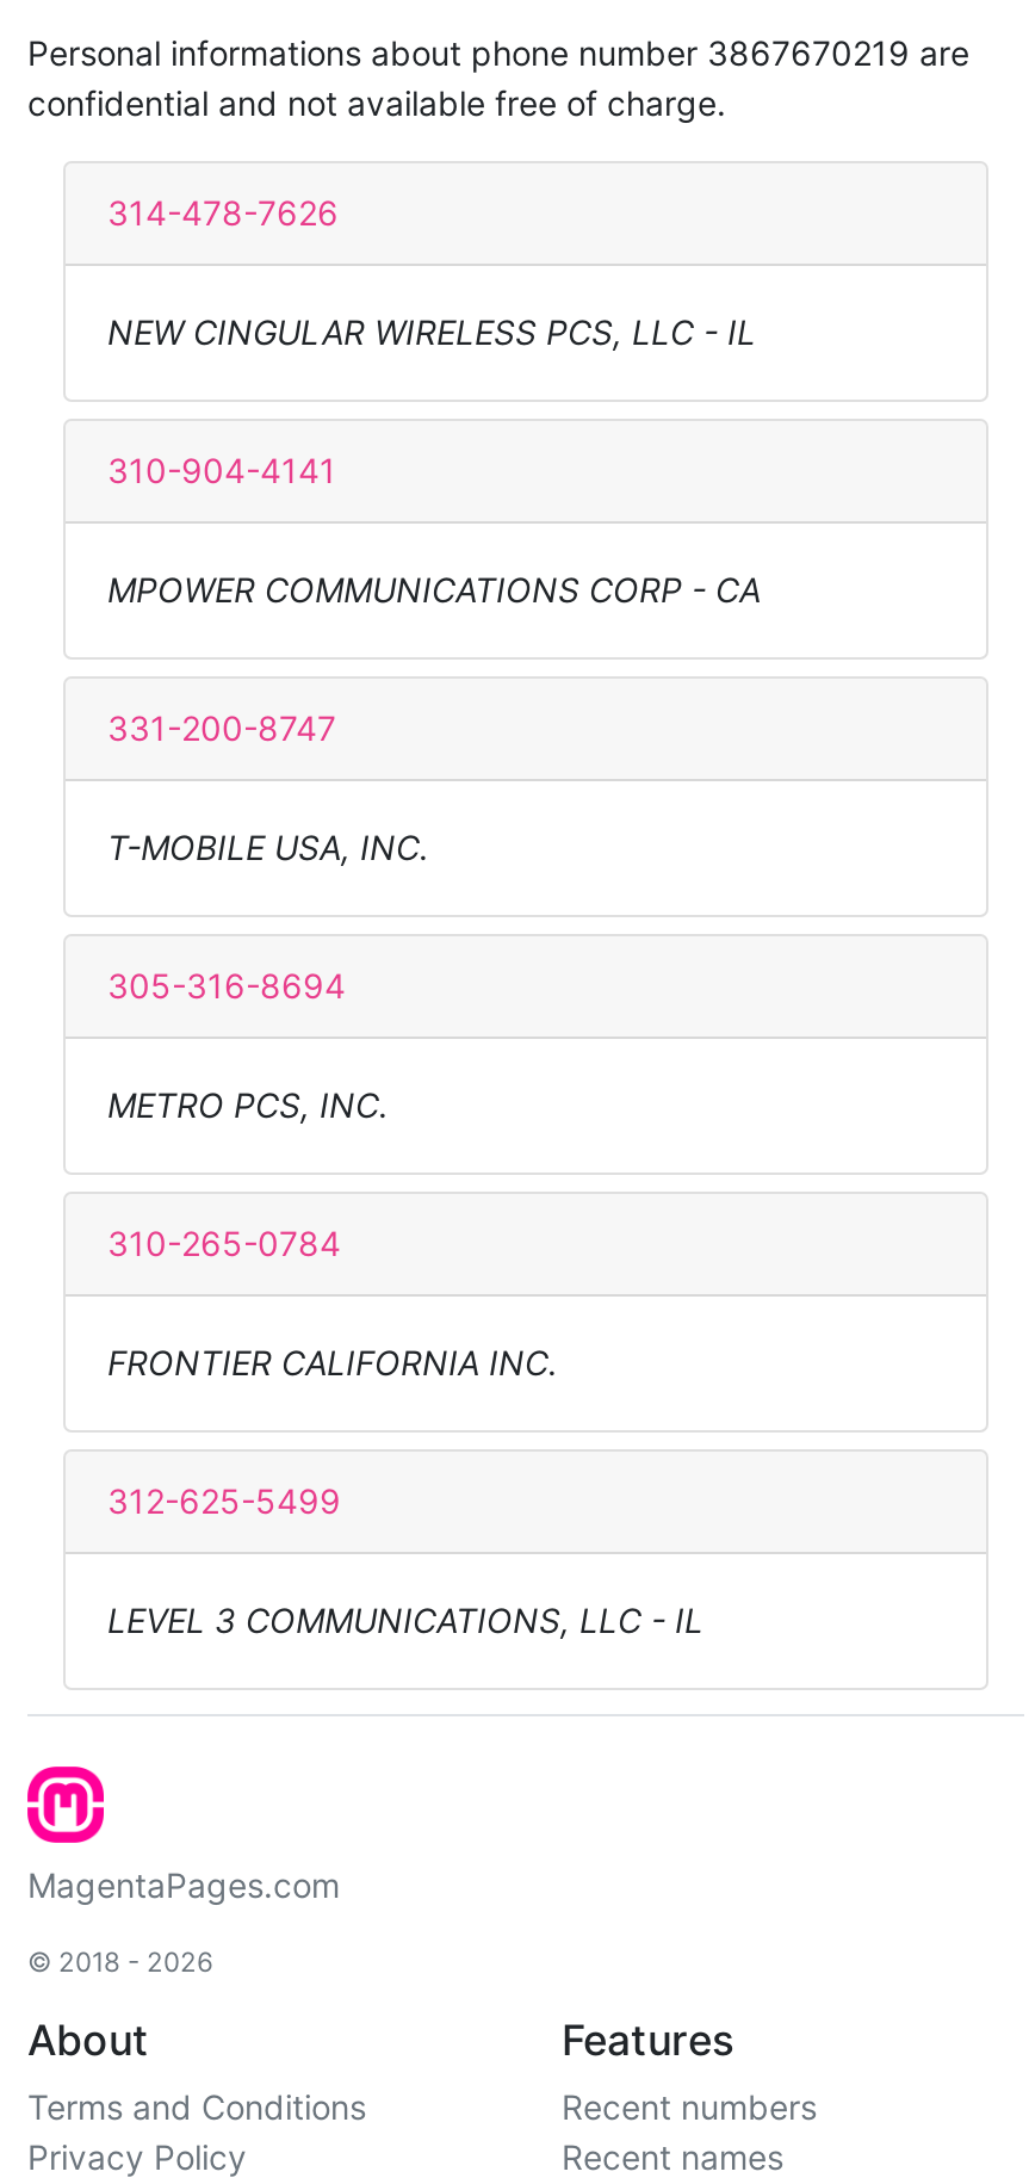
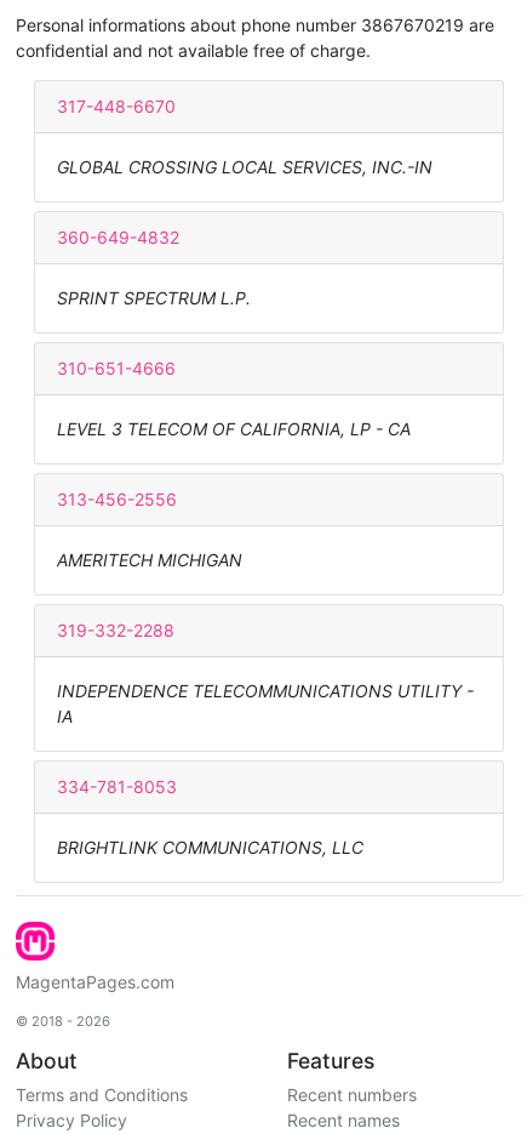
[107,192,339,233] 314-478-7626 -> [56,96,175,116] 317-448-6670
[107,311,756,352] NEW CINGULAR WIRELESS PCS, LLC - IL -> [56,156,432,177] GLOBAL CROSSING LOCAL SERVICES, INC.-IN
[107,450,336,490] 310-904-4141 -> [56,227,179,247] 360-649-4832
[107,569,761,610] MPOWER COMMUNICATIONS CORP - CA -> [56,287,250,308] SPRINT SPECTRUM L.P.
[107,707,336,748] 331-200-8747 -> [56,358,175,378] 310-651-4666
[107,827,429,867] T-MOBILE USA, INC. -> [56,418,410,439] LEVEL 3 TELECOM OF CALIFORNIA, LP - CA
[107,965,346,1006] 305-316-8694 -> [56,489,176,509] 313-456-2556
[107,1084,389,1125] METRO PCS, INC. -> [56,549,242,570] AMERITECH MICHIGAN
[107,1223,341,1263] 310-265-0784 -> [56,620,174,640] 319-332-2288
[107,1342,558,1382] FRONTIER CALIFORNIA INC. -> [56,680,473,726] INDEPENDENCE TELECOMMUNICATIONS UTILITY - | IA
[107,1480,341,1521] 312-625-5499 -> [56,776,176,797] 334-781-8053
[107,1600,703,1640] LEVEL 3 COMMUNICATIONS, LLC - IL -> [56,837,363,857] BRIGHTLINK COMMUNICATIONS, LLC

